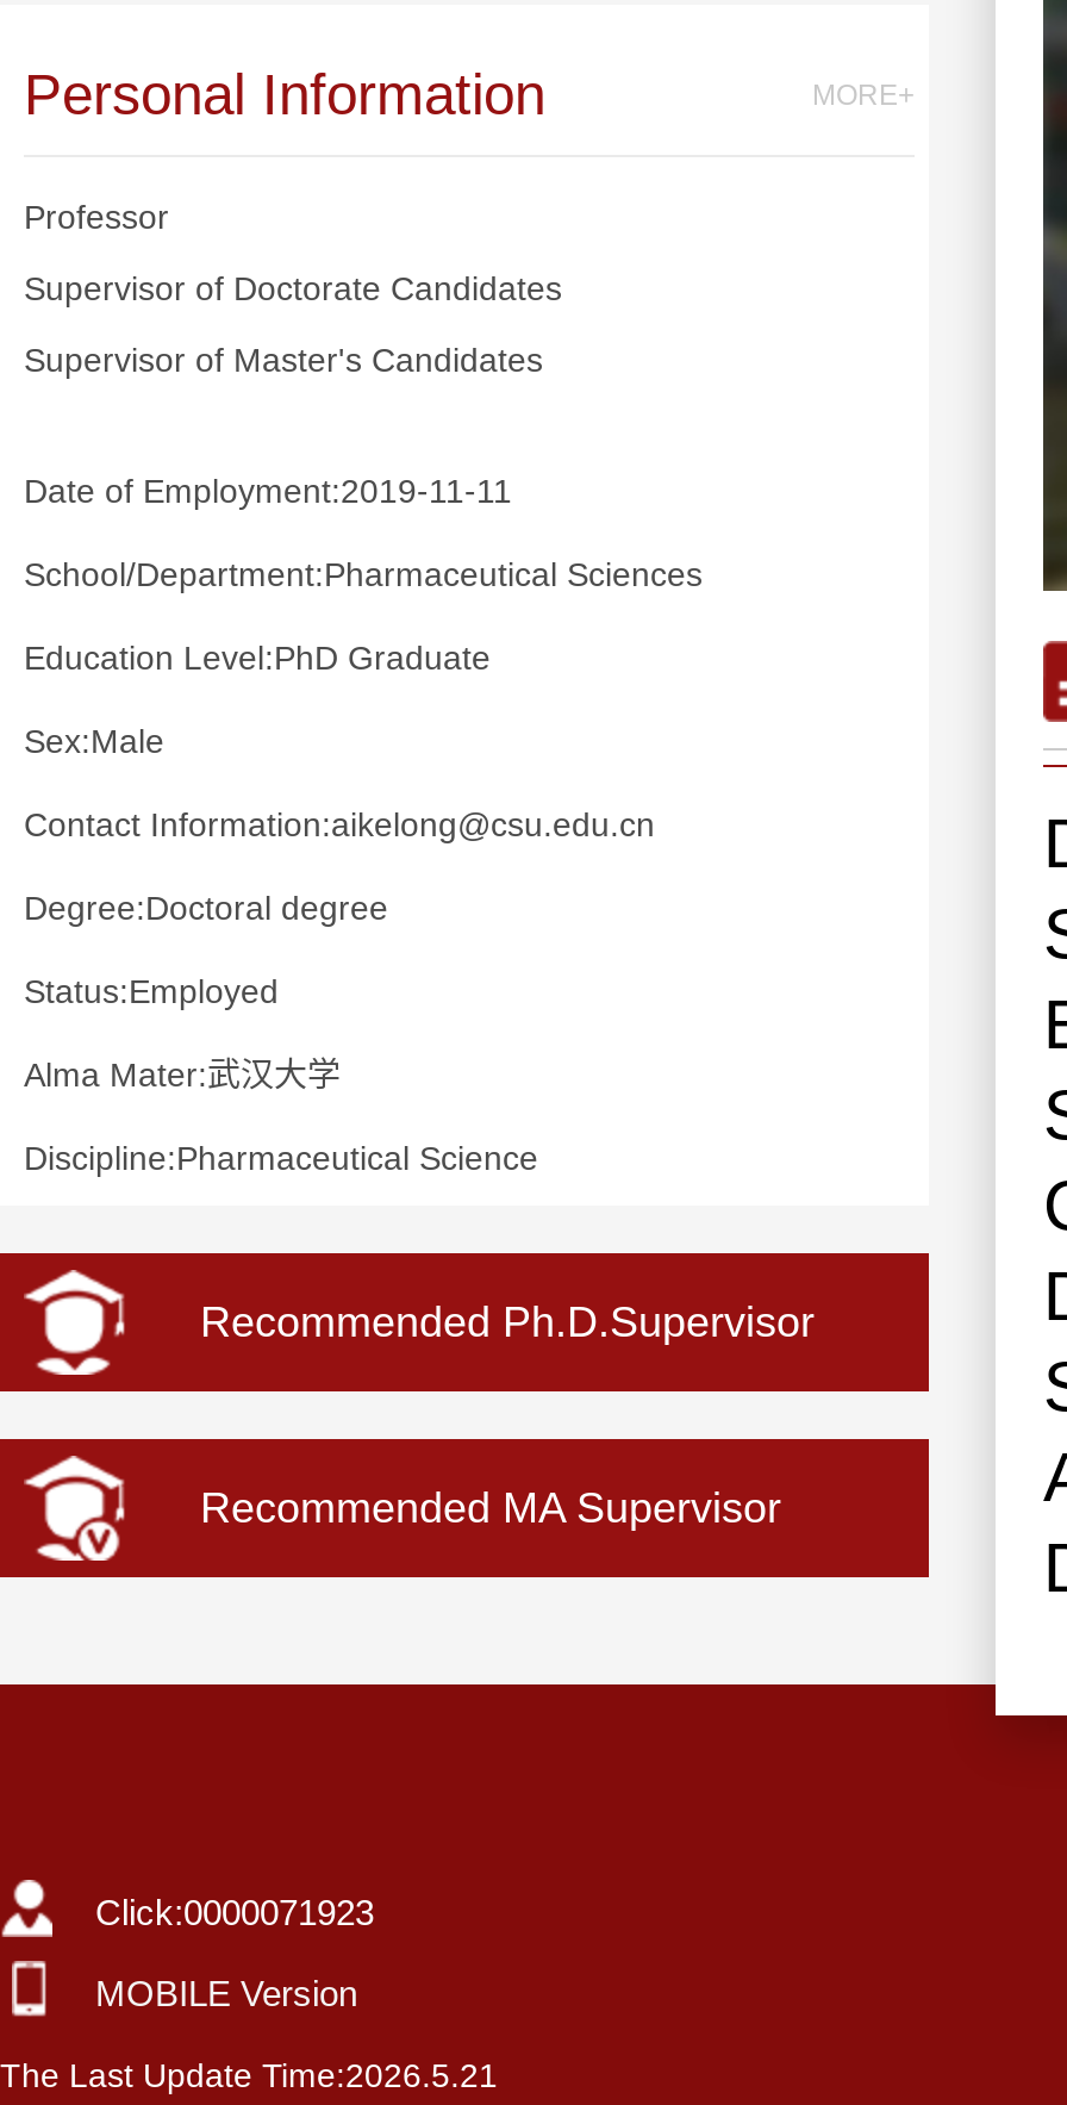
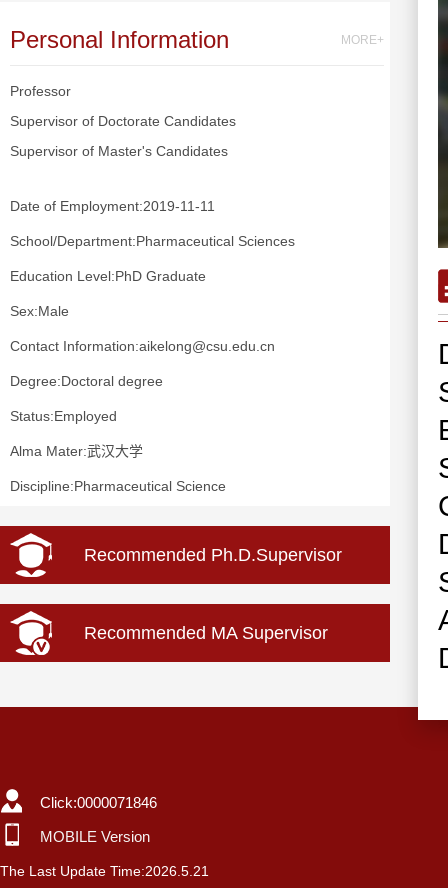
[95,1892,374,1932] Click:0000071923 -> [40,794,157,811] Click:0000071846

